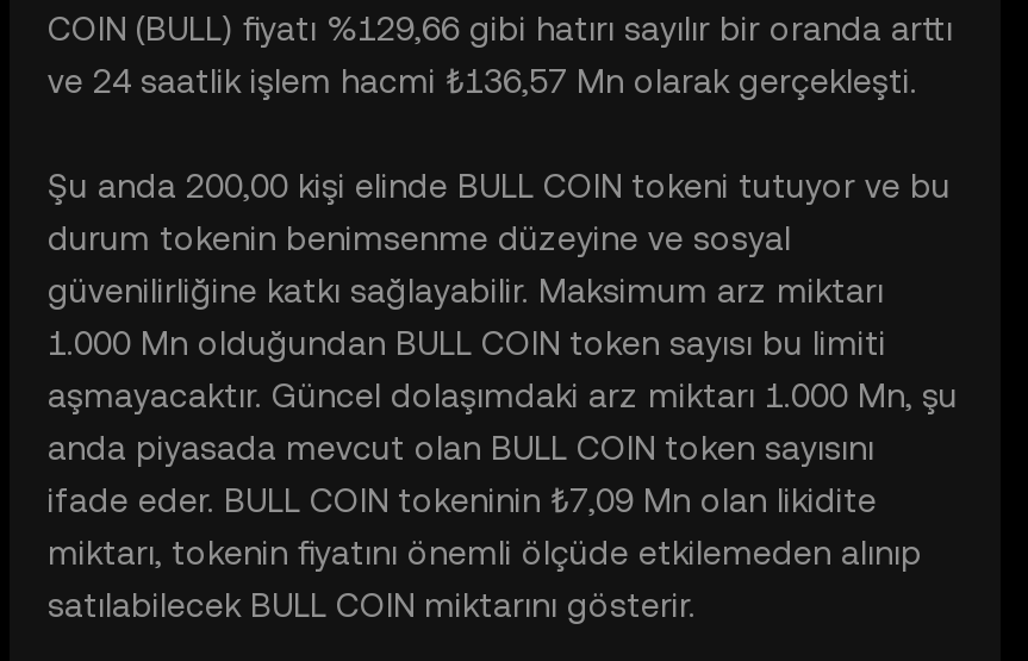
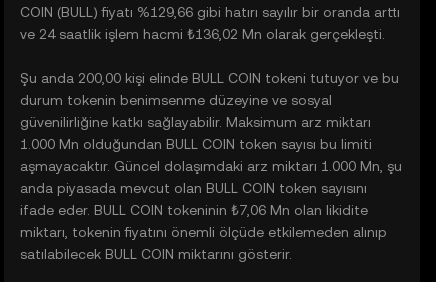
[48,62,917,100] ve 24 saatlik işlem hacmi ₺136,57 Mn olarak gerçekleşti. -> [20,26,385,42] ve 24 saatlik işlem hacmi ₺136,02 Mn olarak gerçekleşti.
[48,481,877,519] ifade eder. BULL COIN tokeninin ₺7,09 Mn olan likidite -> [20,202,368,218] ifade eder. BULL COIN tokeninin ₺7,06 Mn olan likidite

